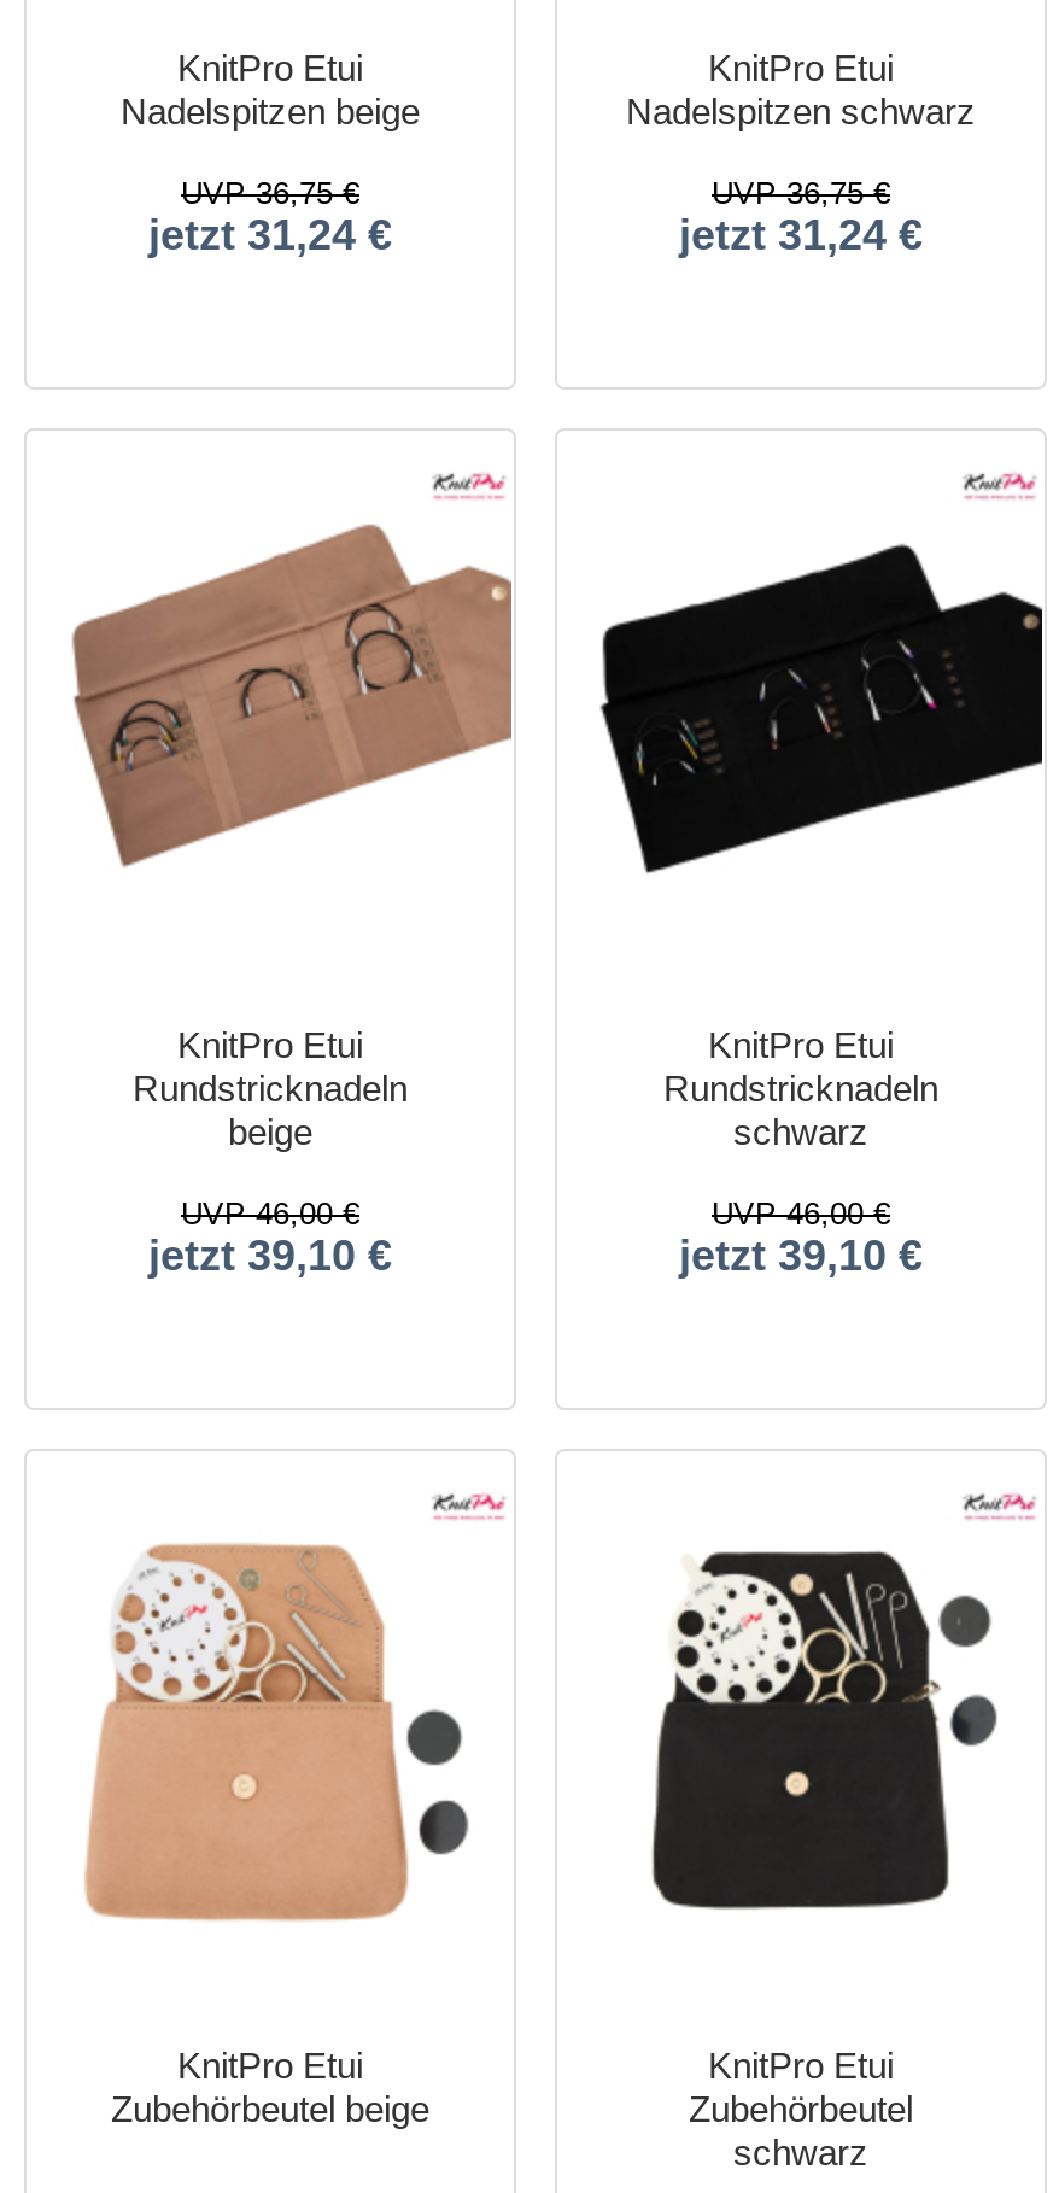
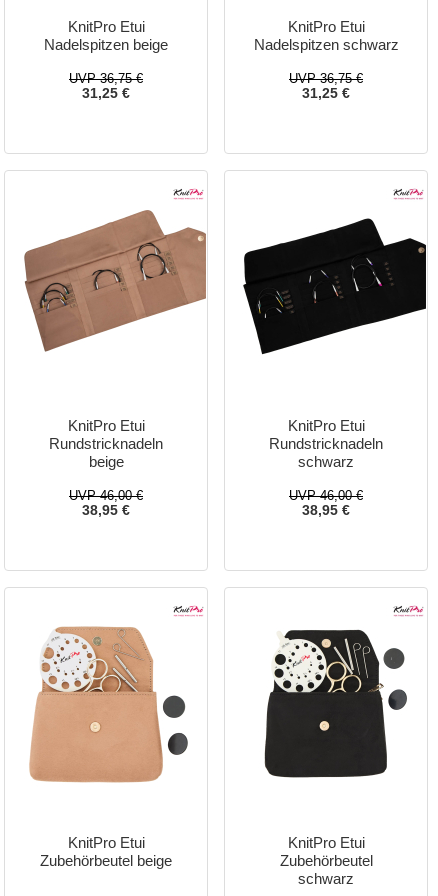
[148,211,392,259] jetzt 31,24 € -> [82,85,130,101] 31,25 €
[679,211,923,259] jetzt 31,24 € -> [302,85,350,101] 31,25 €
[148,1232,392,1280] jetzt 39,10 € -> [82,502,130,518] 38,95 €
[679,1232,923,1280] jetzt 39,10 € -> [302,502,350,518] 38,95 €

